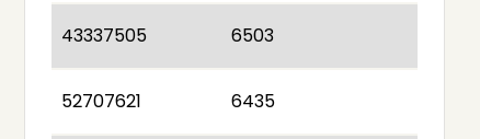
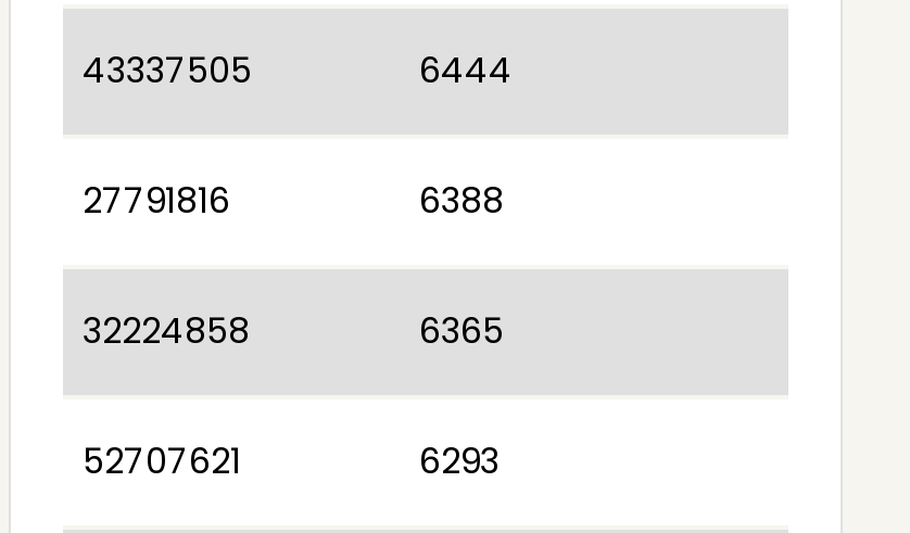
[231,23,274,48] 6503 -> [83,46,513,356] 6444 | 27791816 | 6388 | 32224858 | 6365
[231,89,275,114] 6435 -> [419,436,500,486] 6293

